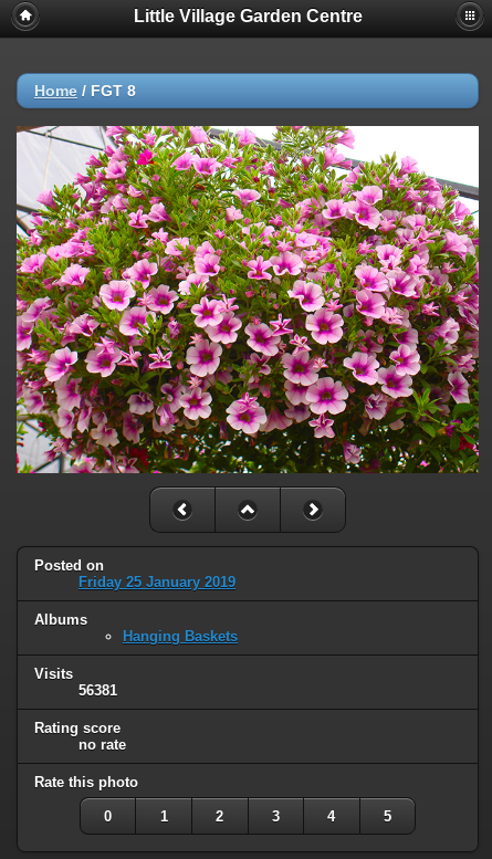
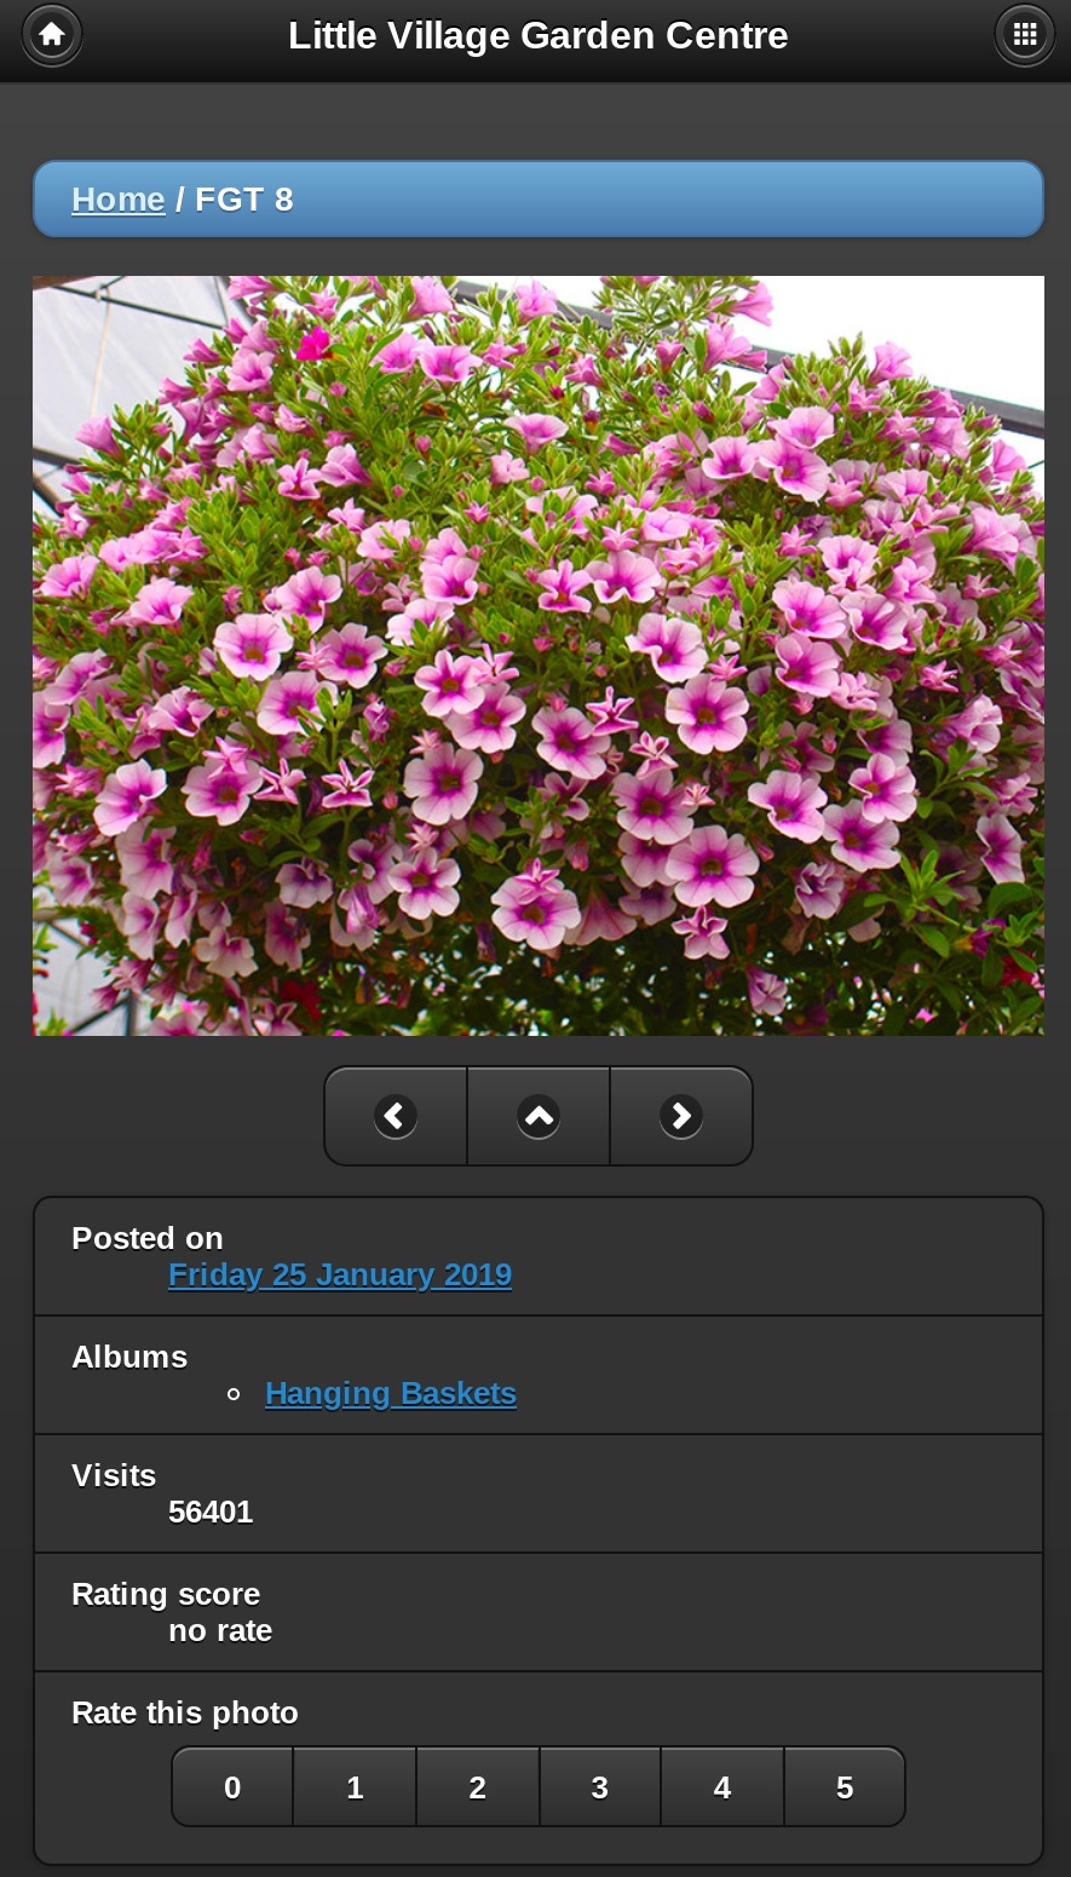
[78,682,117,699] 56381 -> [168,1494,253,1530] 56401

